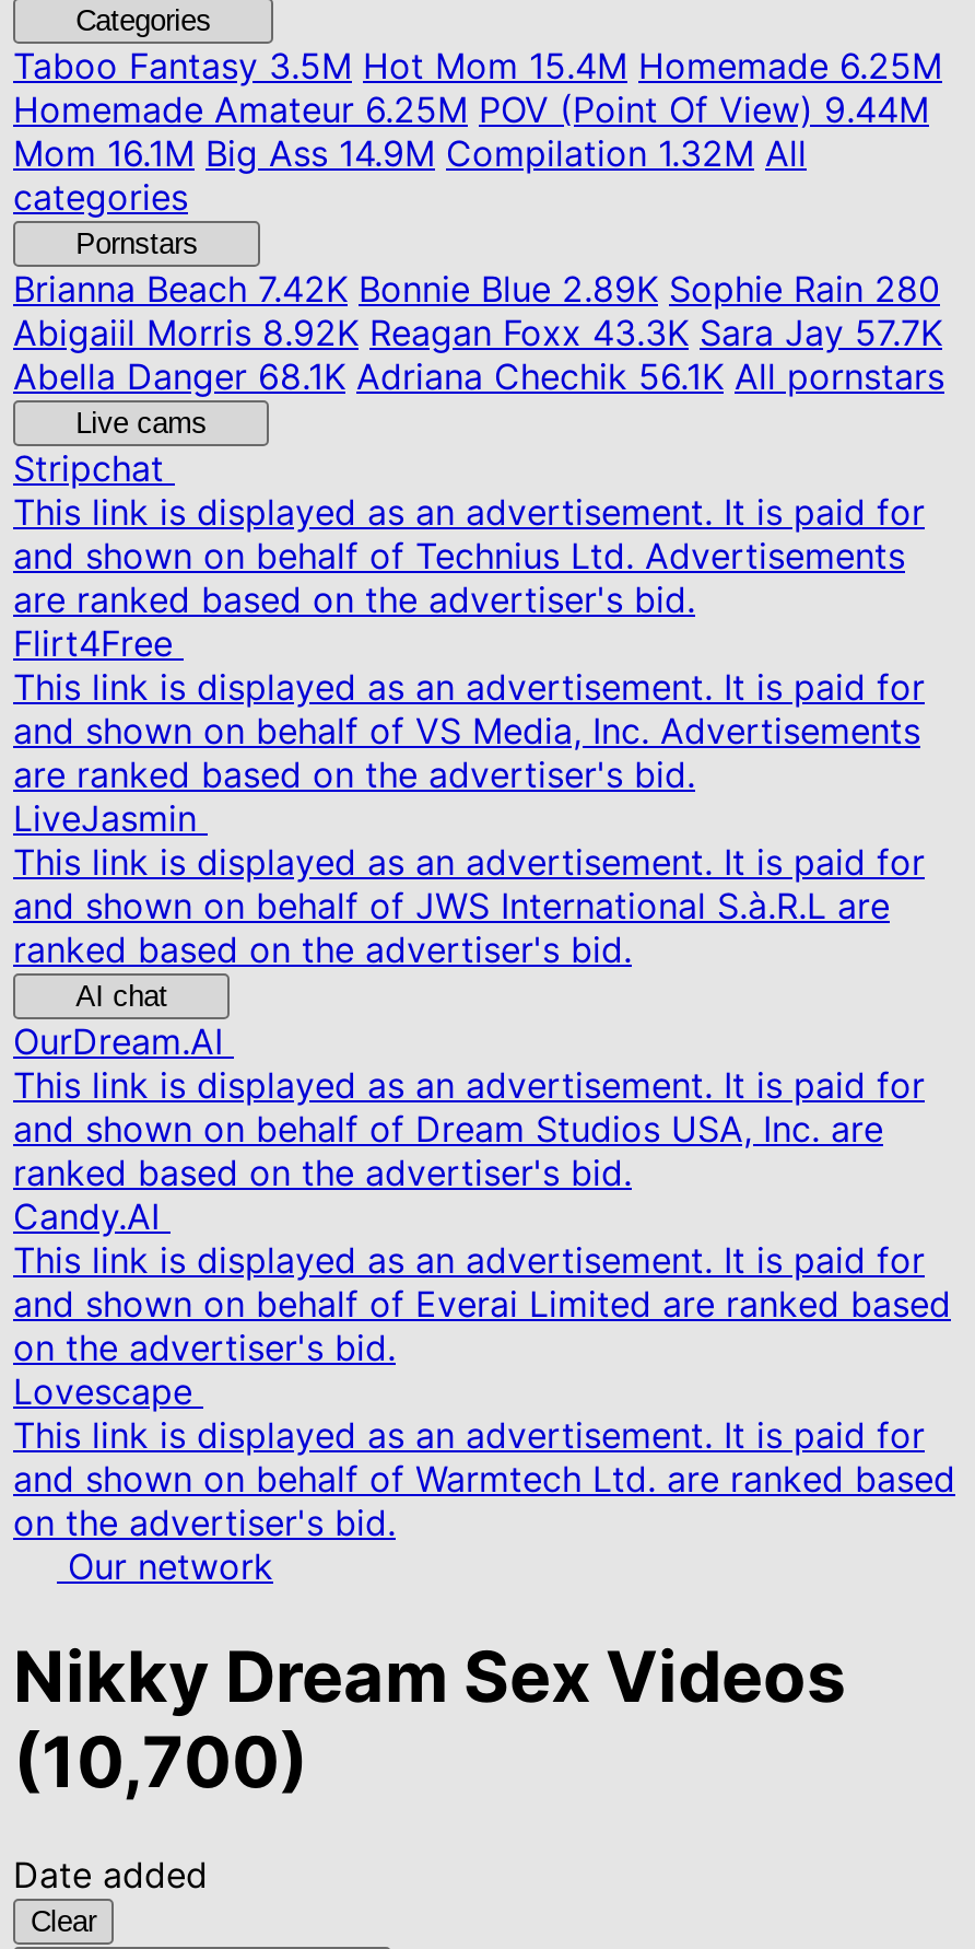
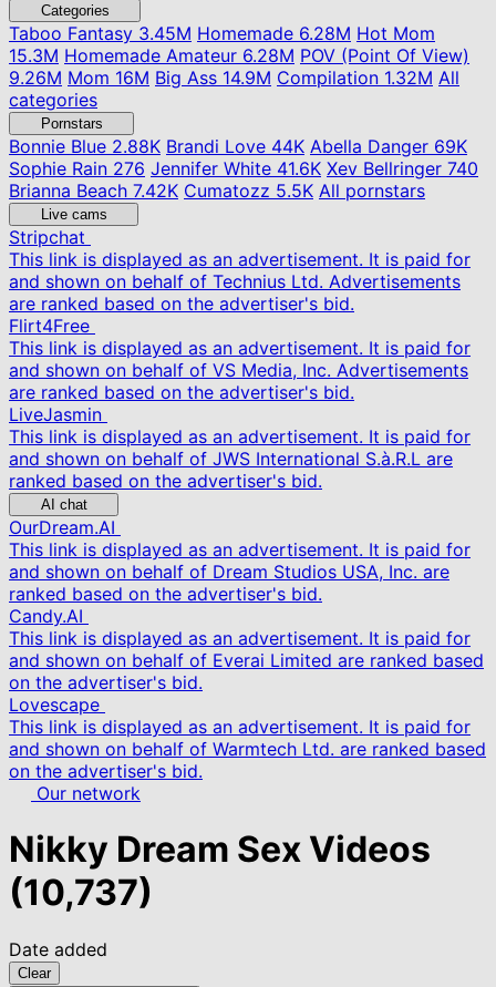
[13,44,942,175] Taboo Fantasy3.5M Hot Mom 15.4M Homemade 6.25M | Homemade Amateur 6.25M POV (Point Of View) 9.44M | Mom 16.1M Big Ass 14.9M Compilation 1.32M All -> [9,22,469,89] Taboo Fantasy3.45M Homemade 6.28M Hot Mom | 15.3M Homemade Amateur 6.28M POV (Point Of View) | 9.26M Mom 16M Big Ass 14.9M Compilation 1.32M All
[13,267,944,398] Brianna Beach7.42K Bonnie Blue 2.89K Sophie Rain 280 | Abigaiil Morris 8.92K Reagan Foxx 43.3K Sara Jay 57.7K | Abella Danger 68.1K Adriana Chechik 56.1K All pornstars -> [9,135,478,202] Bonnie Blue2.88K Brandi Love 44K Abella Danger 69K | Sophie Rain 276 Jennifer White 41.6K Xev Bellringer 740 | Brianna Beach 7.42K Cumatozz 5.5K All pornstars
[13,1720,308,1806] (10,700) -> [9,871,153,914] (10,737)

